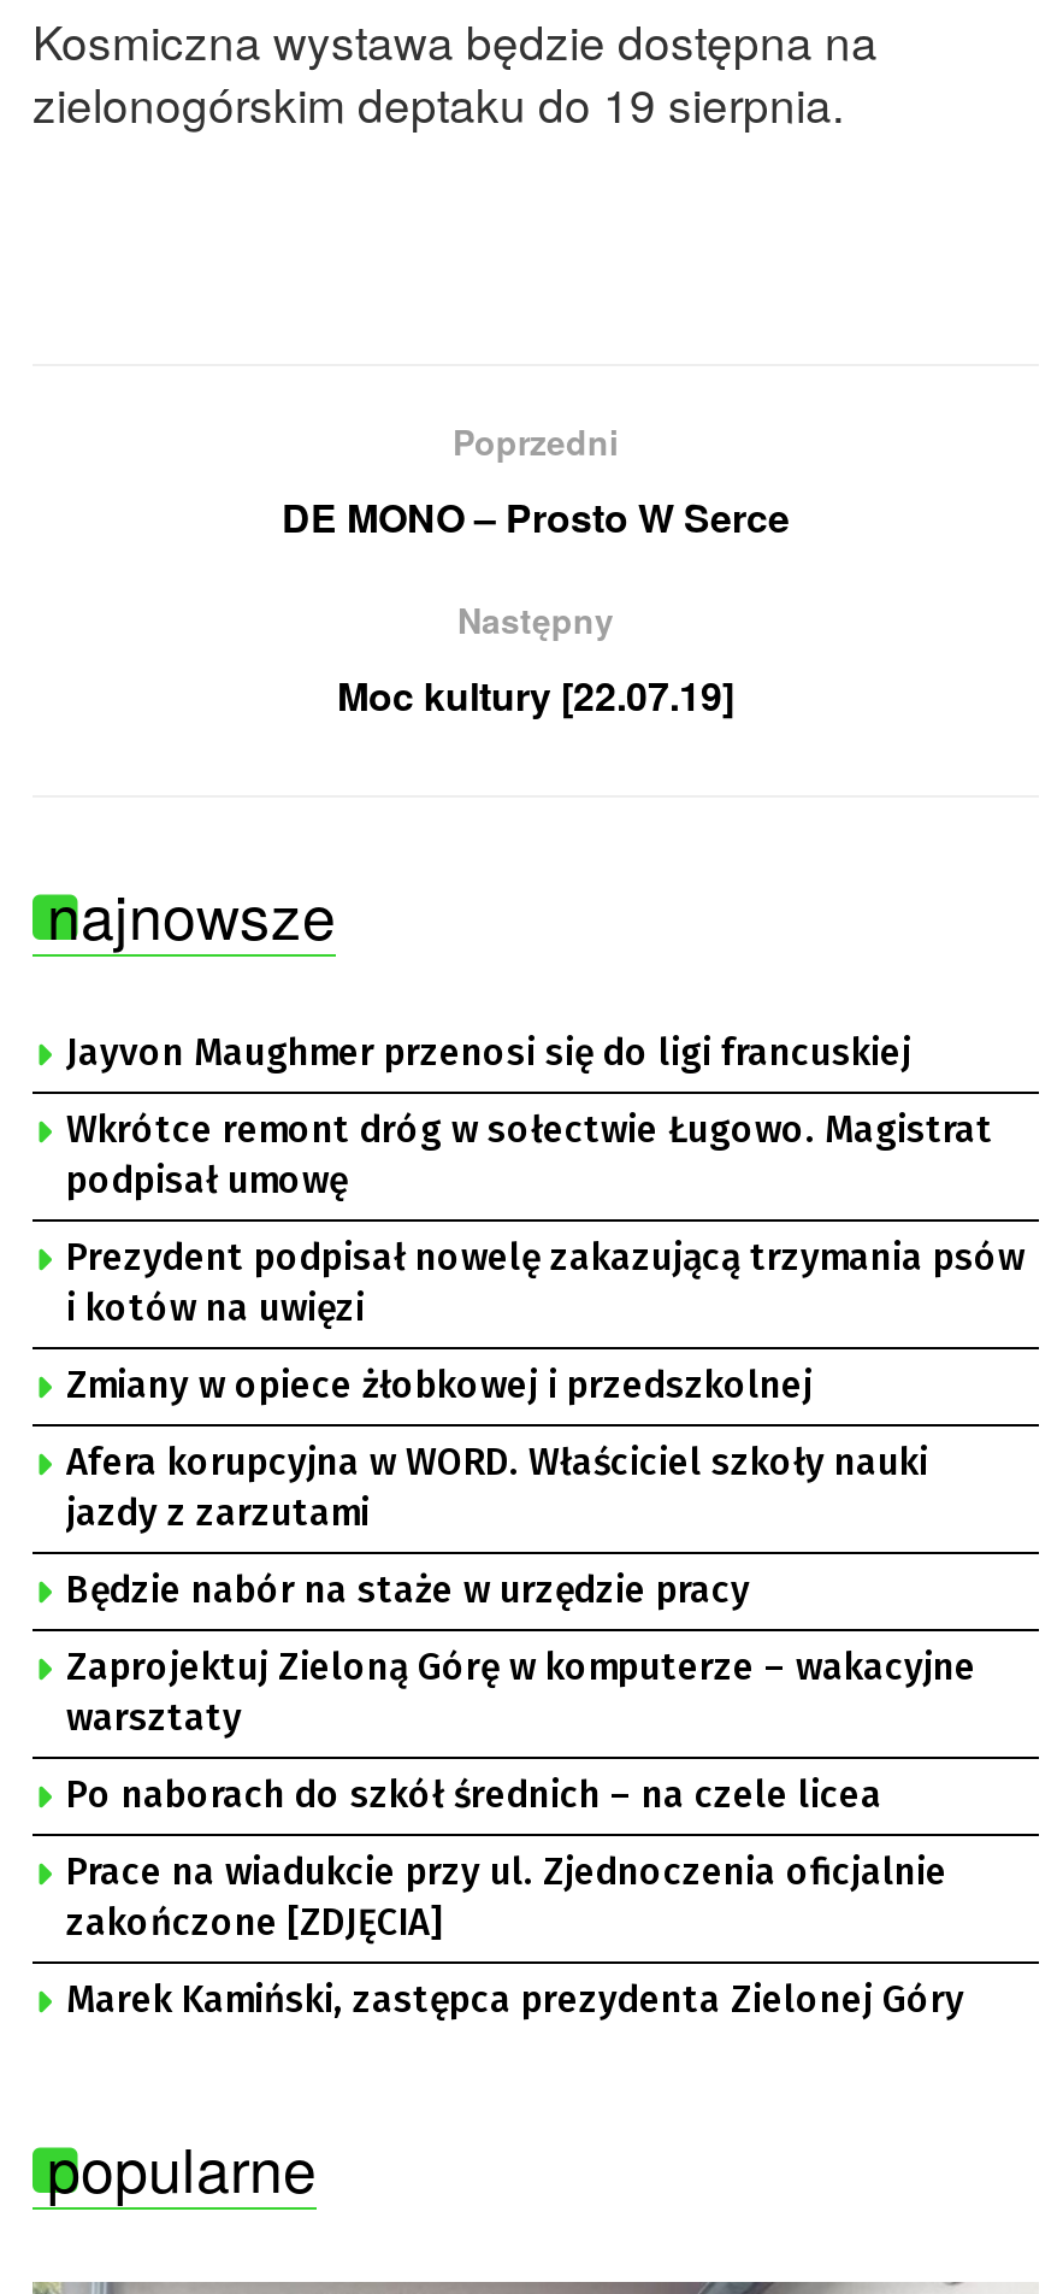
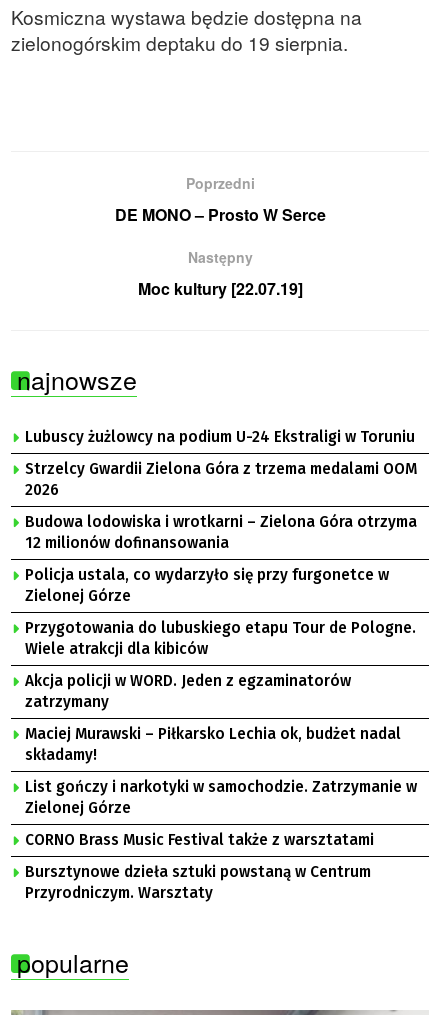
[66,1030,911,1074] Jayvon Maughmer przenosi się do ligi francuskiej -> [25,427,416,445] Lubuscy żużlowcy na podium U-24 Ekstraligi w Toruniu
[66,1107,993,1201] Wkrótce remont dróg w sołectwie Ługowo. Magistrat | podpisał umowę -> [25,459,417,498] Strzelcy Gwardii Zielona Góra z trzema medalami OOM | 2026
[66,1235,1024,1329] Prezydent podpisał nowelę zakazującą trzymania psów | i kotów na uwięzi -> [25,512,417,551] Budowa lodowiska i wrotkarni – Zielona Góra otrzyma | 12 milionów dofinansowania
[66,1363,813,1406] Zmiany w opiece żłobkowej i przedszkolnej -> [25,565,389,604] Policja ustala, co wydarzyło się przy furgonetce w | Zielonej Górze
[66,1440,928,1534] Afera korupcyjna w WORD. Właściciel szkoły nauki | jazdy z zarzutami -> [25,618,416,657] Przygotowania do lubuskiego etapu Tour de Pologne. | Wiele atrakcji dla kibiców
[66,1567,750,1611] Będzie nabór na staże w urzędzie pracy -> [25,671,351,710] Akcja policji w WORD. Jeden z egzaminatorów | zatrzymany
[66,1645,976,1739] Zaprojektuj Zieloną Górę w komputerze – wakacyjne | warsztaty -> [25,724,401,763] Maciej Murawski – Piłkarsko Lechia ok, budżet nadal | składamy!
[66,1772,882,1816] Po naborach do szkół średnich – na czele licea -> [25,777,417,816] List gończy i narkotyki w samochodzie. Zatrzymanie w | Zielonej Górze
[66,1849,947,1943] Prace na wiadukcie przy ul. Zjednoczenia oficjalnie | zakończone [ZDJĘCIA] -> [25,830,374,848] CORNO Brass Music Festival także z warsztatami
[66,1977,964,2021] Marek Kamiński, zastępca prezydenta Zielonej Góry -> [25,862,371,901] Bursztynowe dzieła sztuki powstaną w Centrum | Przyrodniczym. Warsztaty

